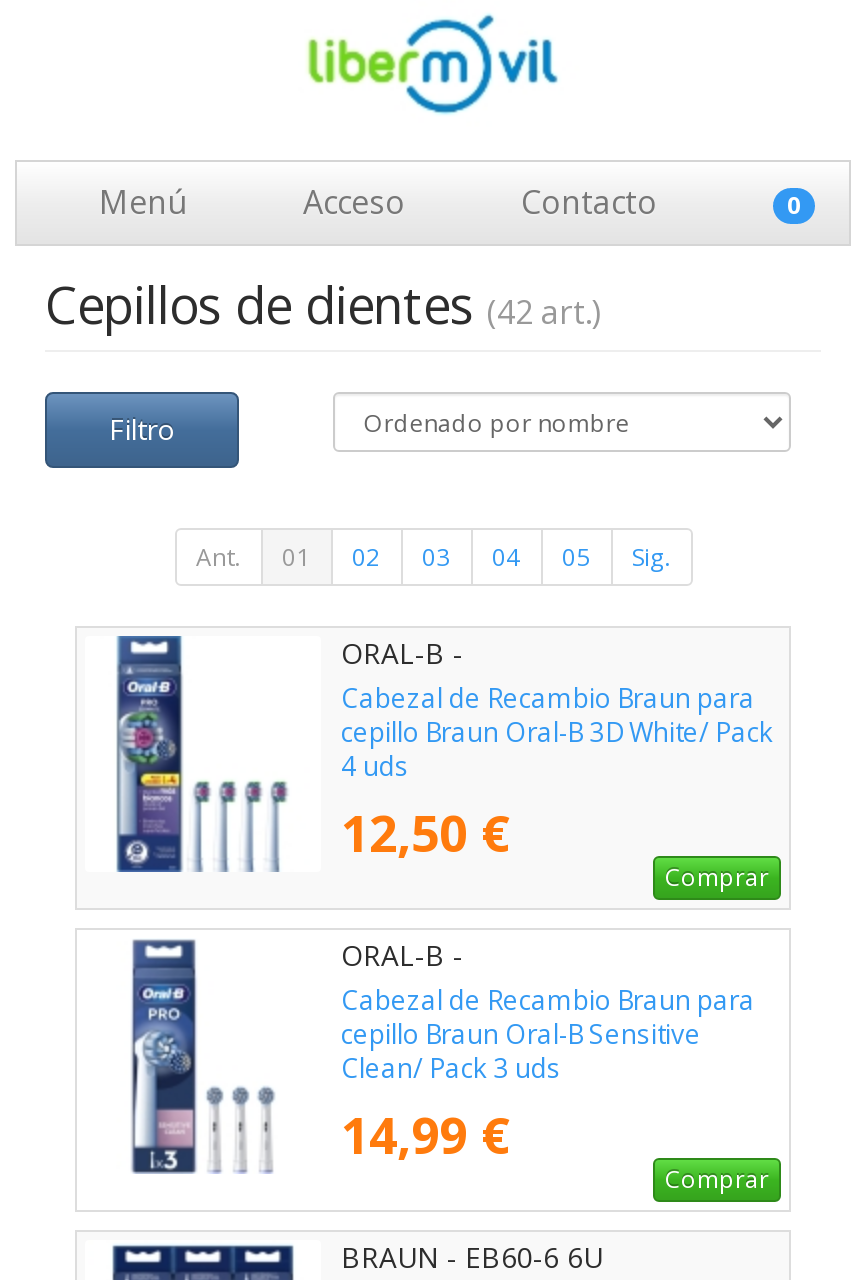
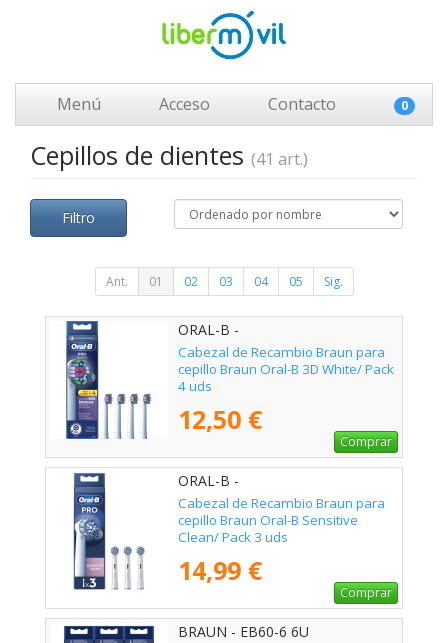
[45,270,601,338] Cepillos de dientes (42 art.) -> [30,138,308,172] Cepillos de dientes (41 art.)

